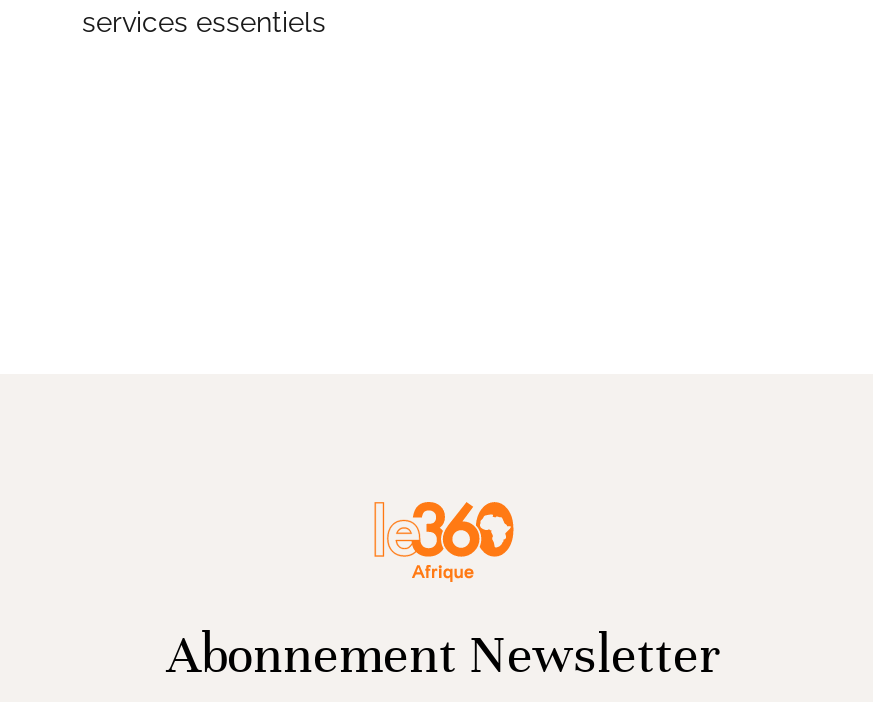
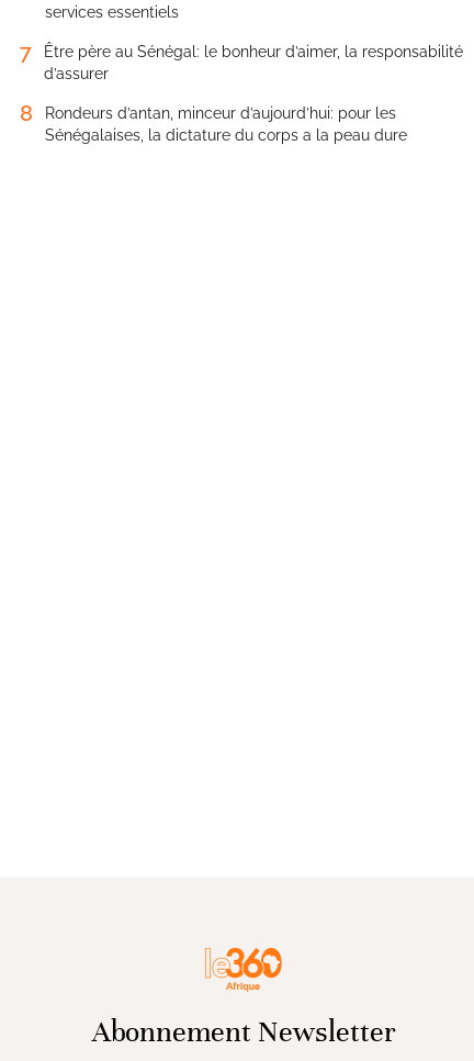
none -> [20,38,463,144] 7 | Être père au Sénégal: le bonheur d’aimer, la responsabilité | d’assurer | 8 | Rondeurs d’antan, minceur d’aujourd’hui: pour les | Sénégalaises, la dictature du corps a la peau dure

